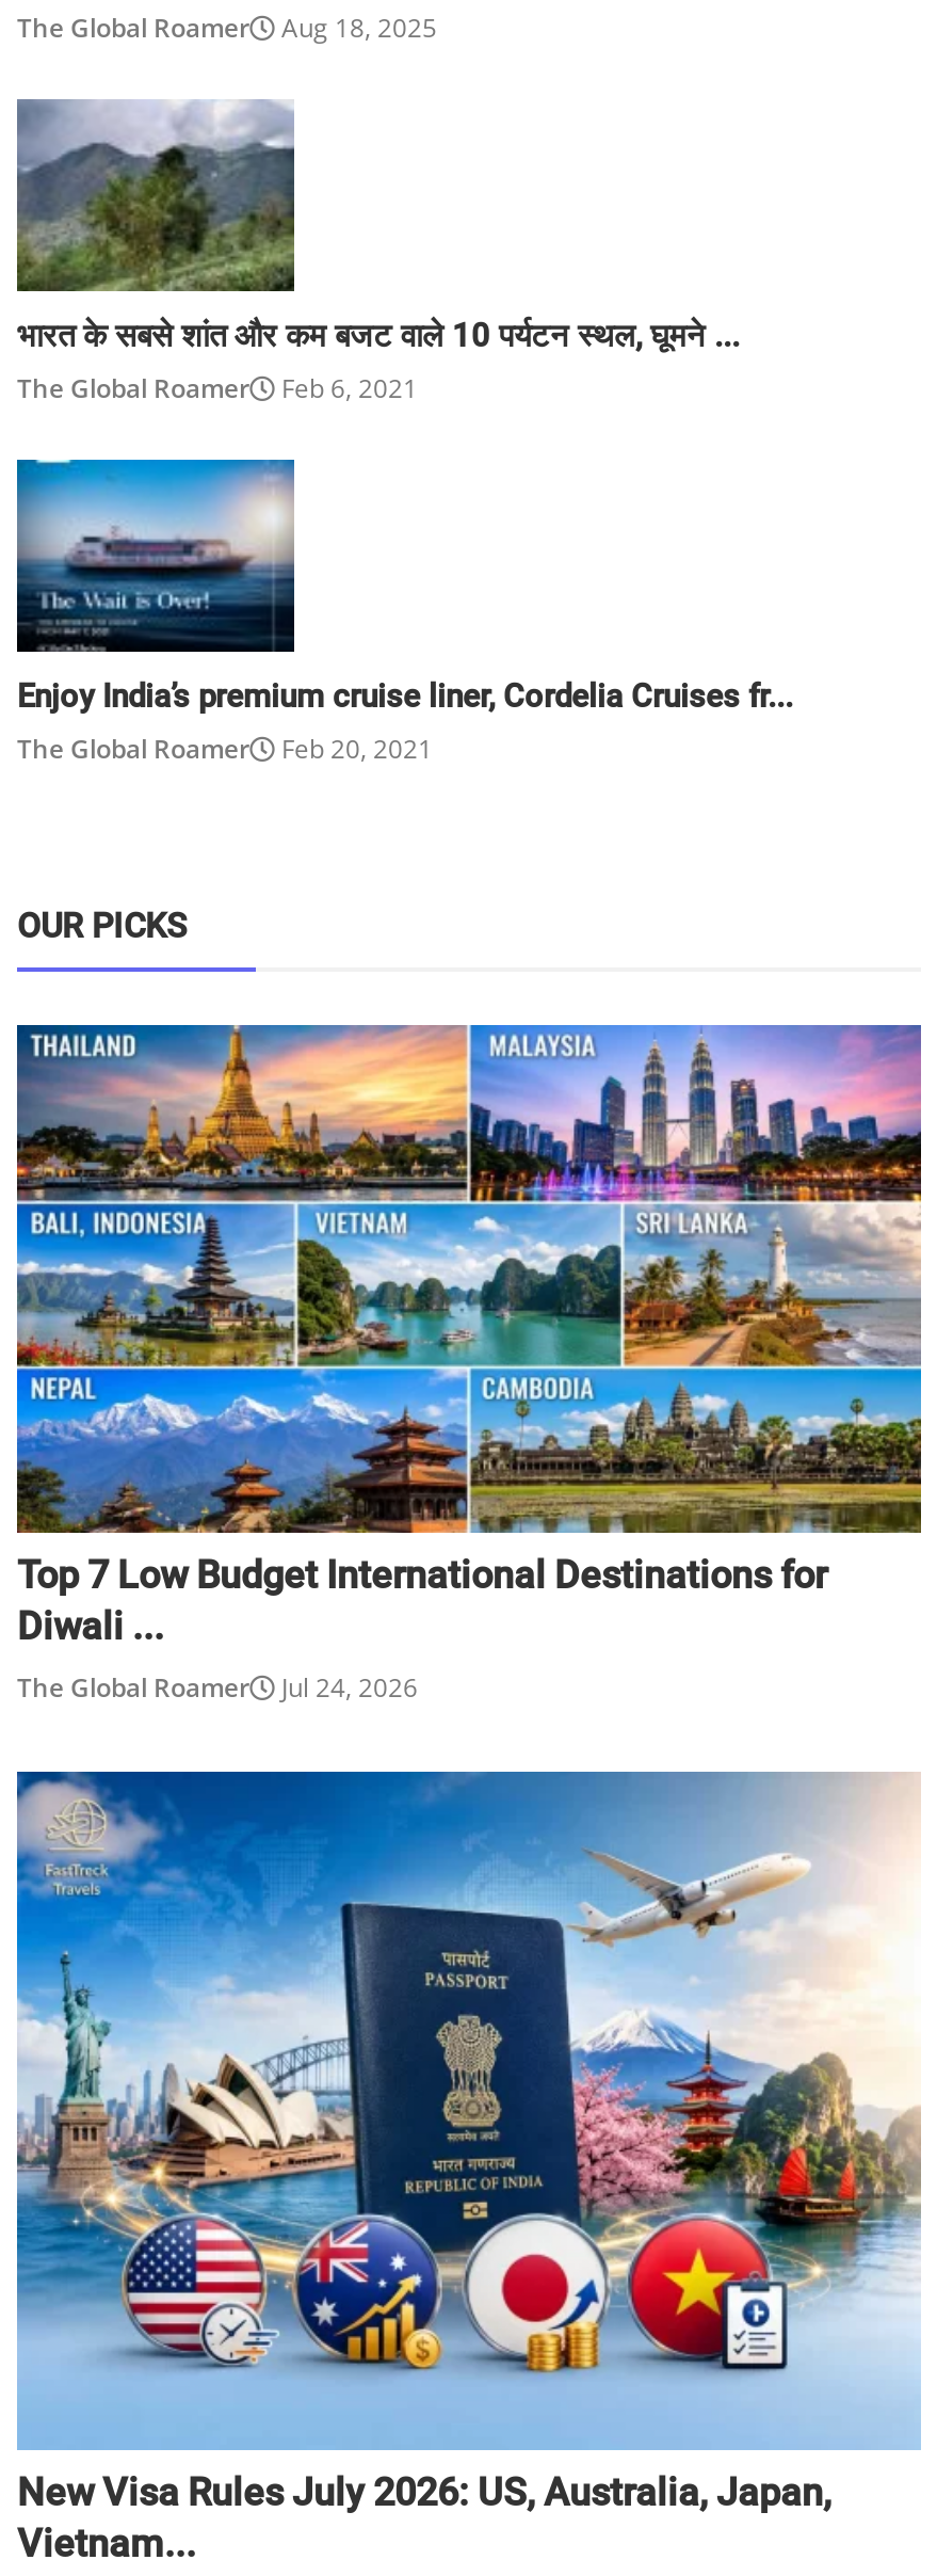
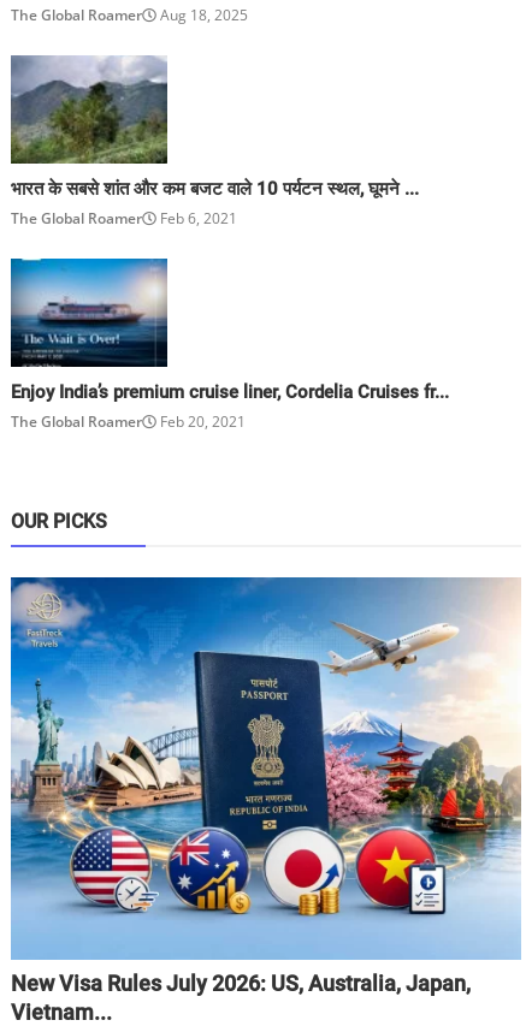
[15,1022,923,1706] [image] | Top 7 Low Budget International Destinations for | Diwali ... | The Global Roamer | Jul 24, 2026 -> none

